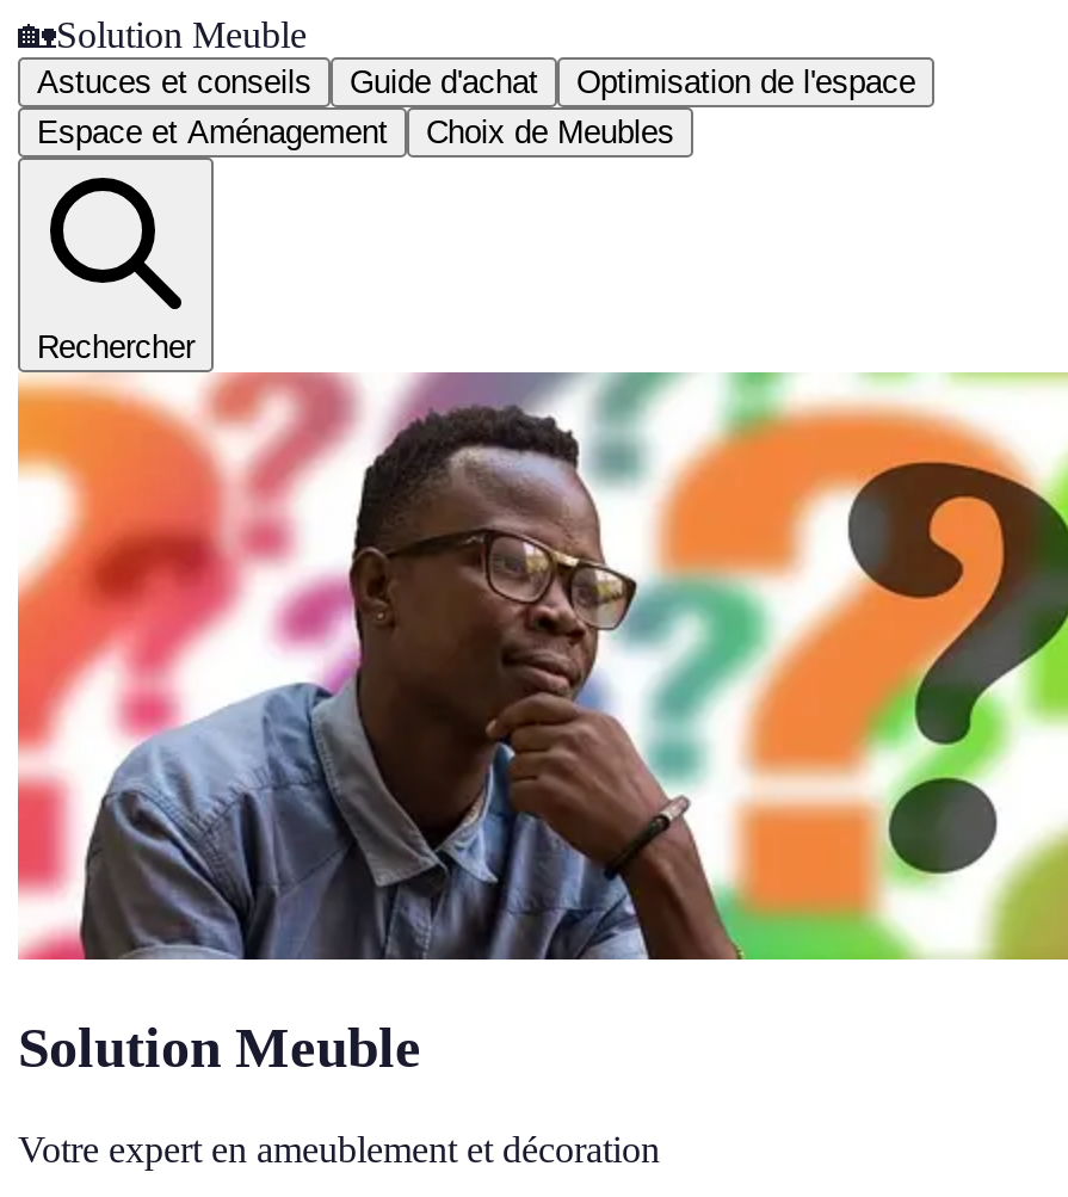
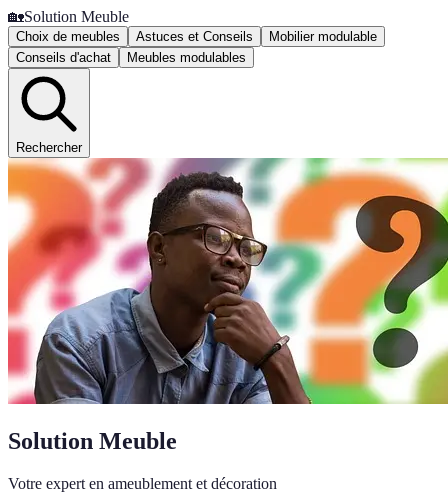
[37,64,915,150] Astuces et conseils | Guide d'achat | Optimisation de l'espace | Espace et Aménagement | Choix de Meubles -> [16,29,377,65] Choix de meubles | Astuces et Conseils | Mobilier modulable | Conseils d'achat | Meubles modulables

